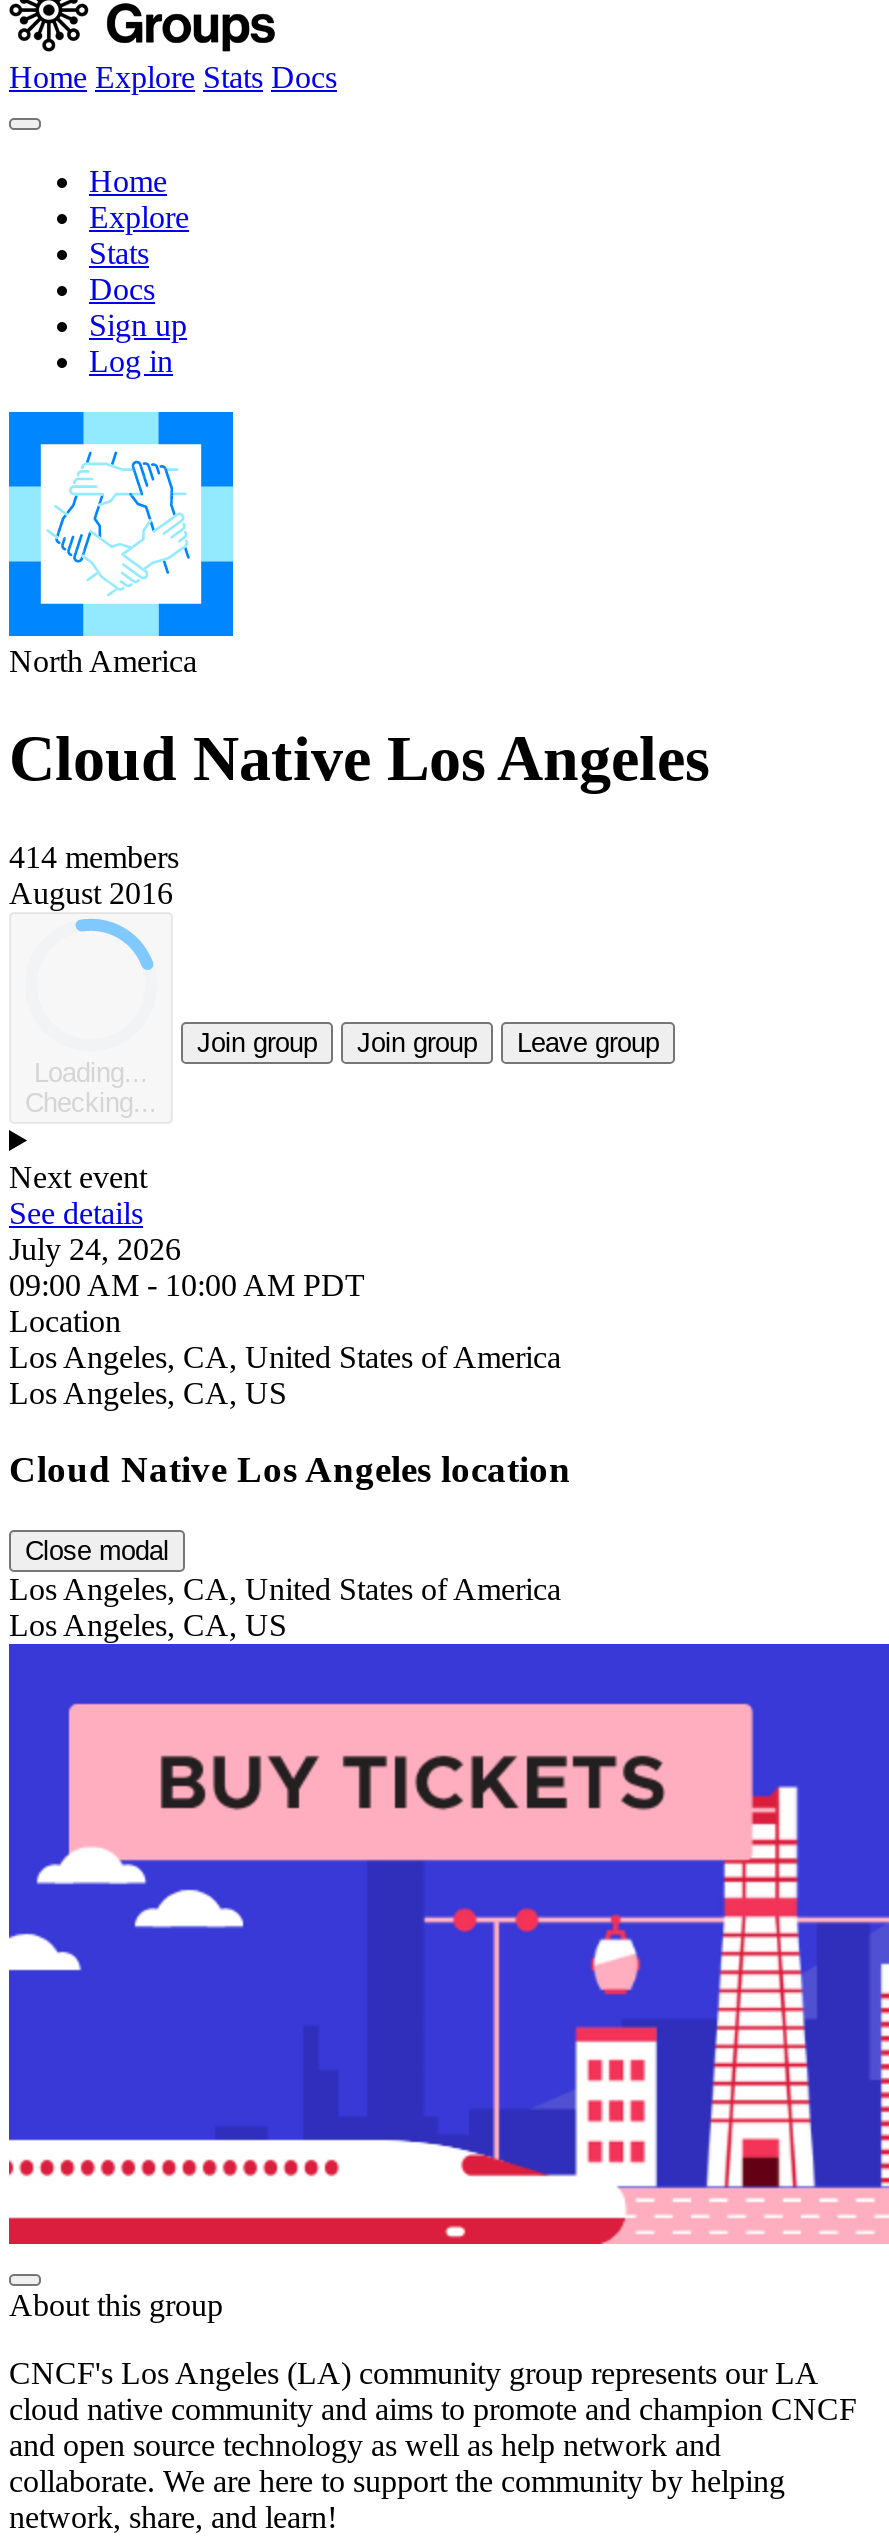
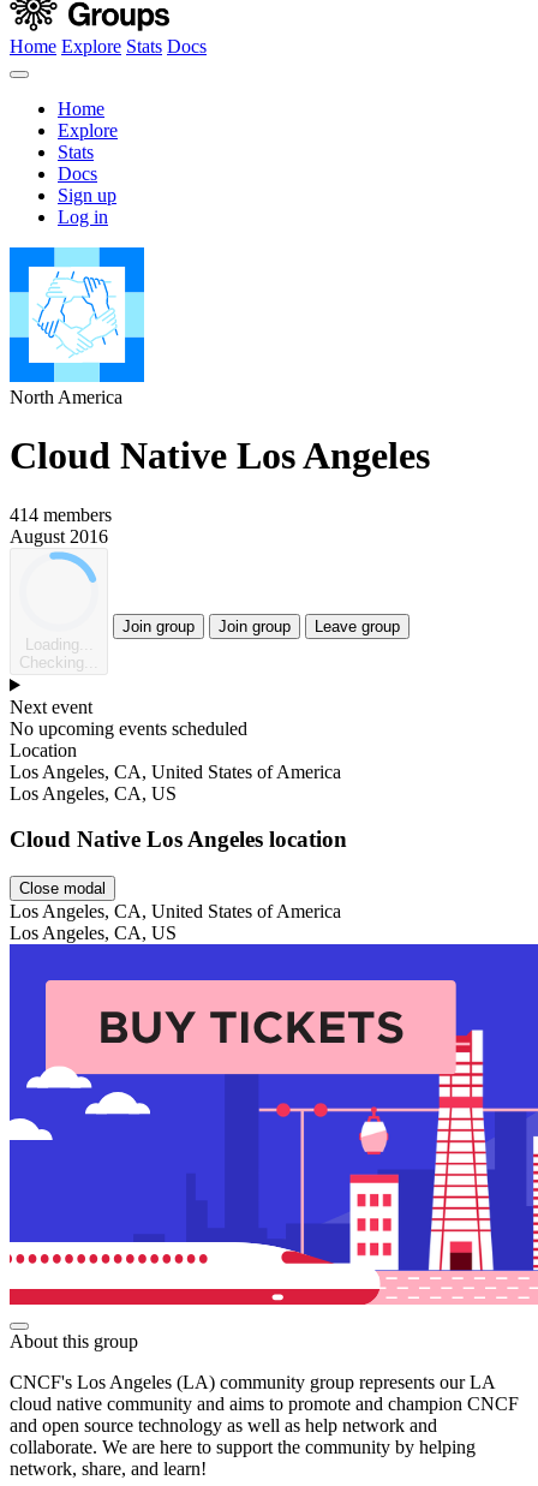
[9,1195,365,1301] See details | July 24, 2026 | 09:00 AM - 10:00 AM PDT -> [10,718,247,738] No upcoming events scheduled

